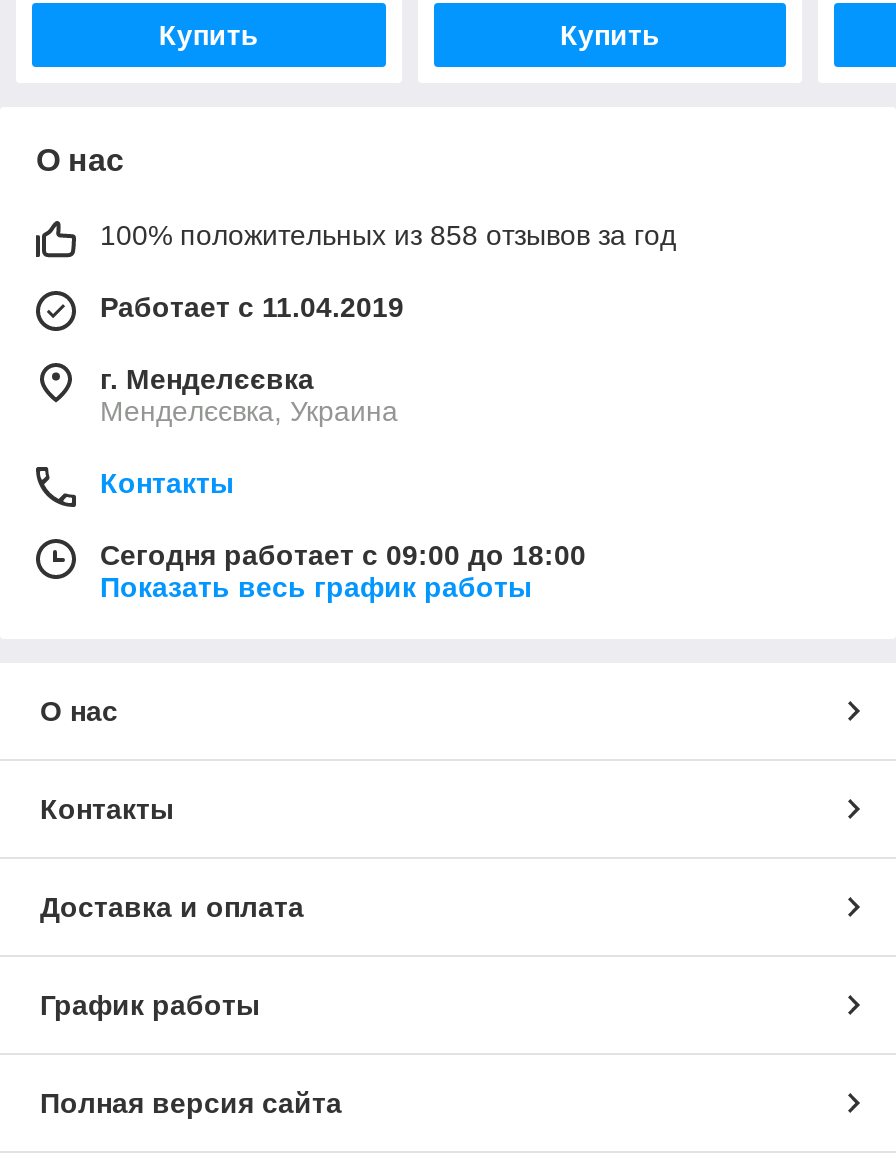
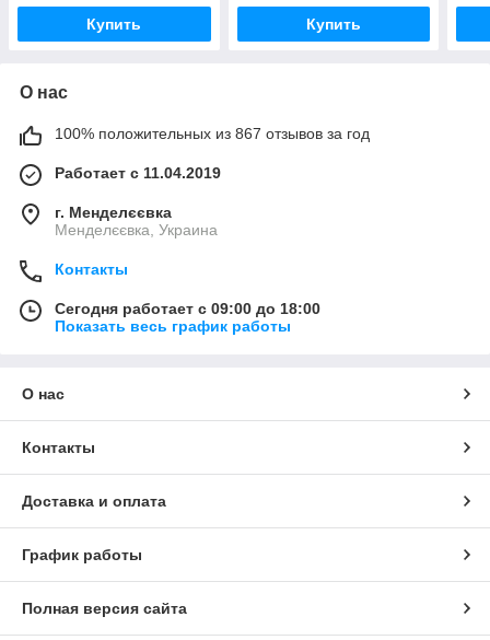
[100,219,676,251] 100% положительных из 858 отзывов за год -> [55,124,370,142] 100% положительных из 867 отзывов за год

